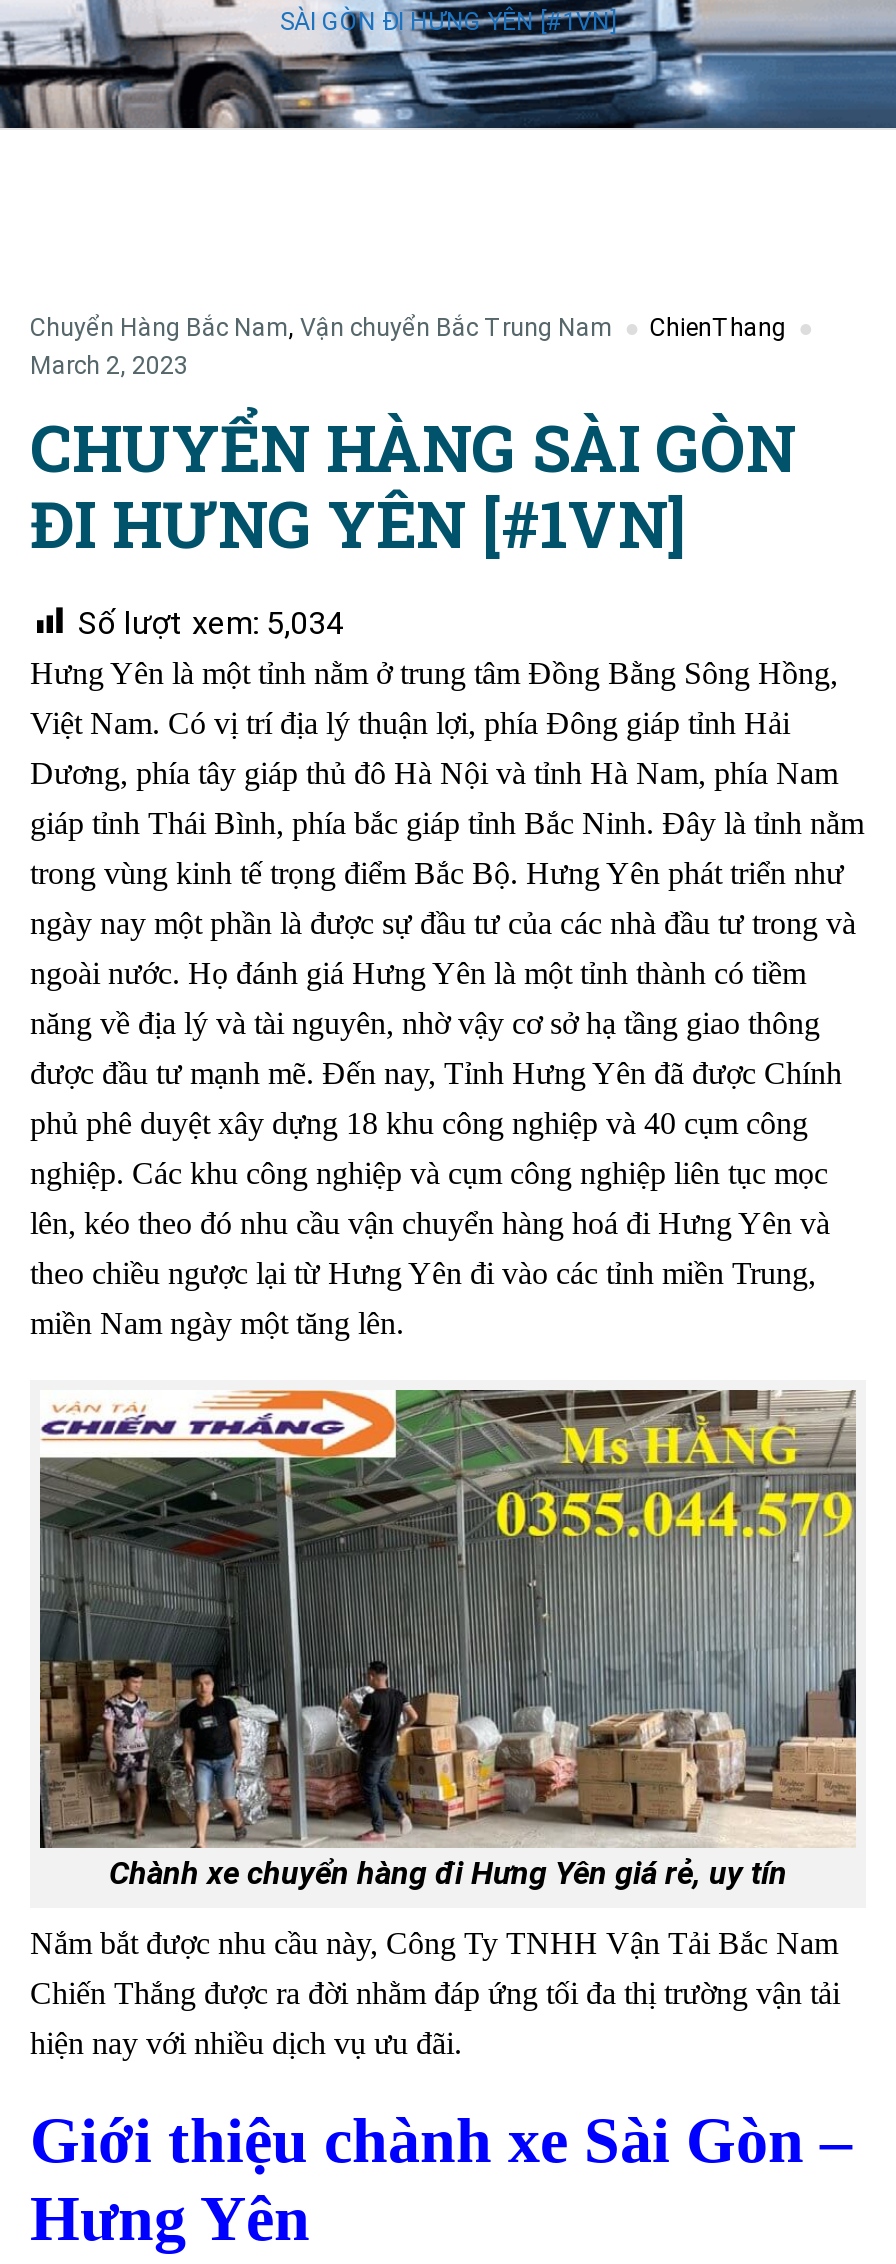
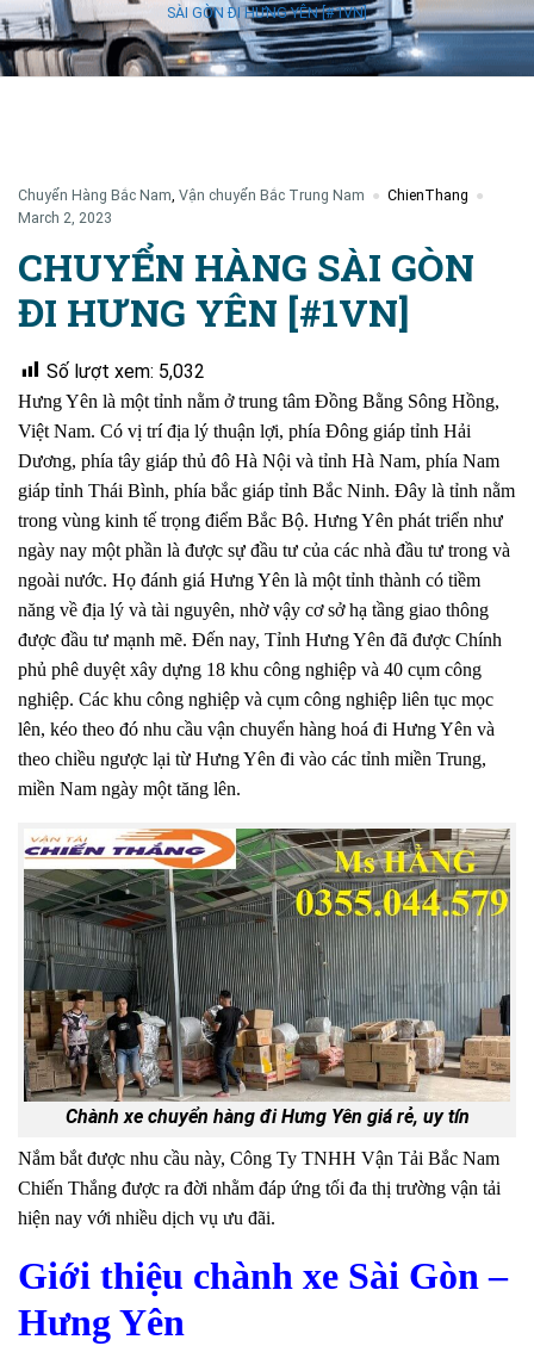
[78,603,344,641] Số lượt xem: 5,034 -> [46,360,205,382] Số lượt xem: 5,032

